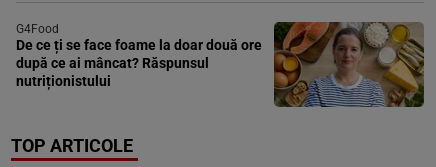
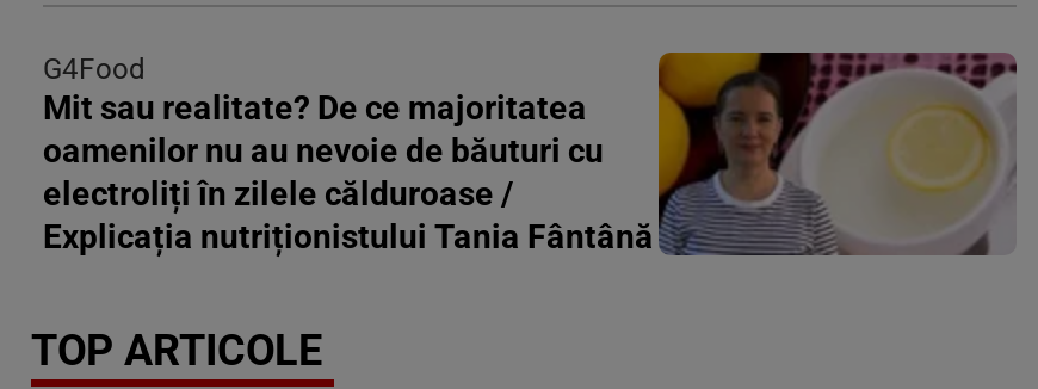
[16,21,425,108] [image] | De ce ți se face foame la doar două ore | după ce ai mâncat? Răspunsul | nutriționistului -> [43,50,1017,256] [image] | Mit sau realitate? De ce majoritatea | oamenilor nu au nevoie de băuturi cu | electroliți în zilele călduroase / | Explicația nutriționistului Tania Fântână

